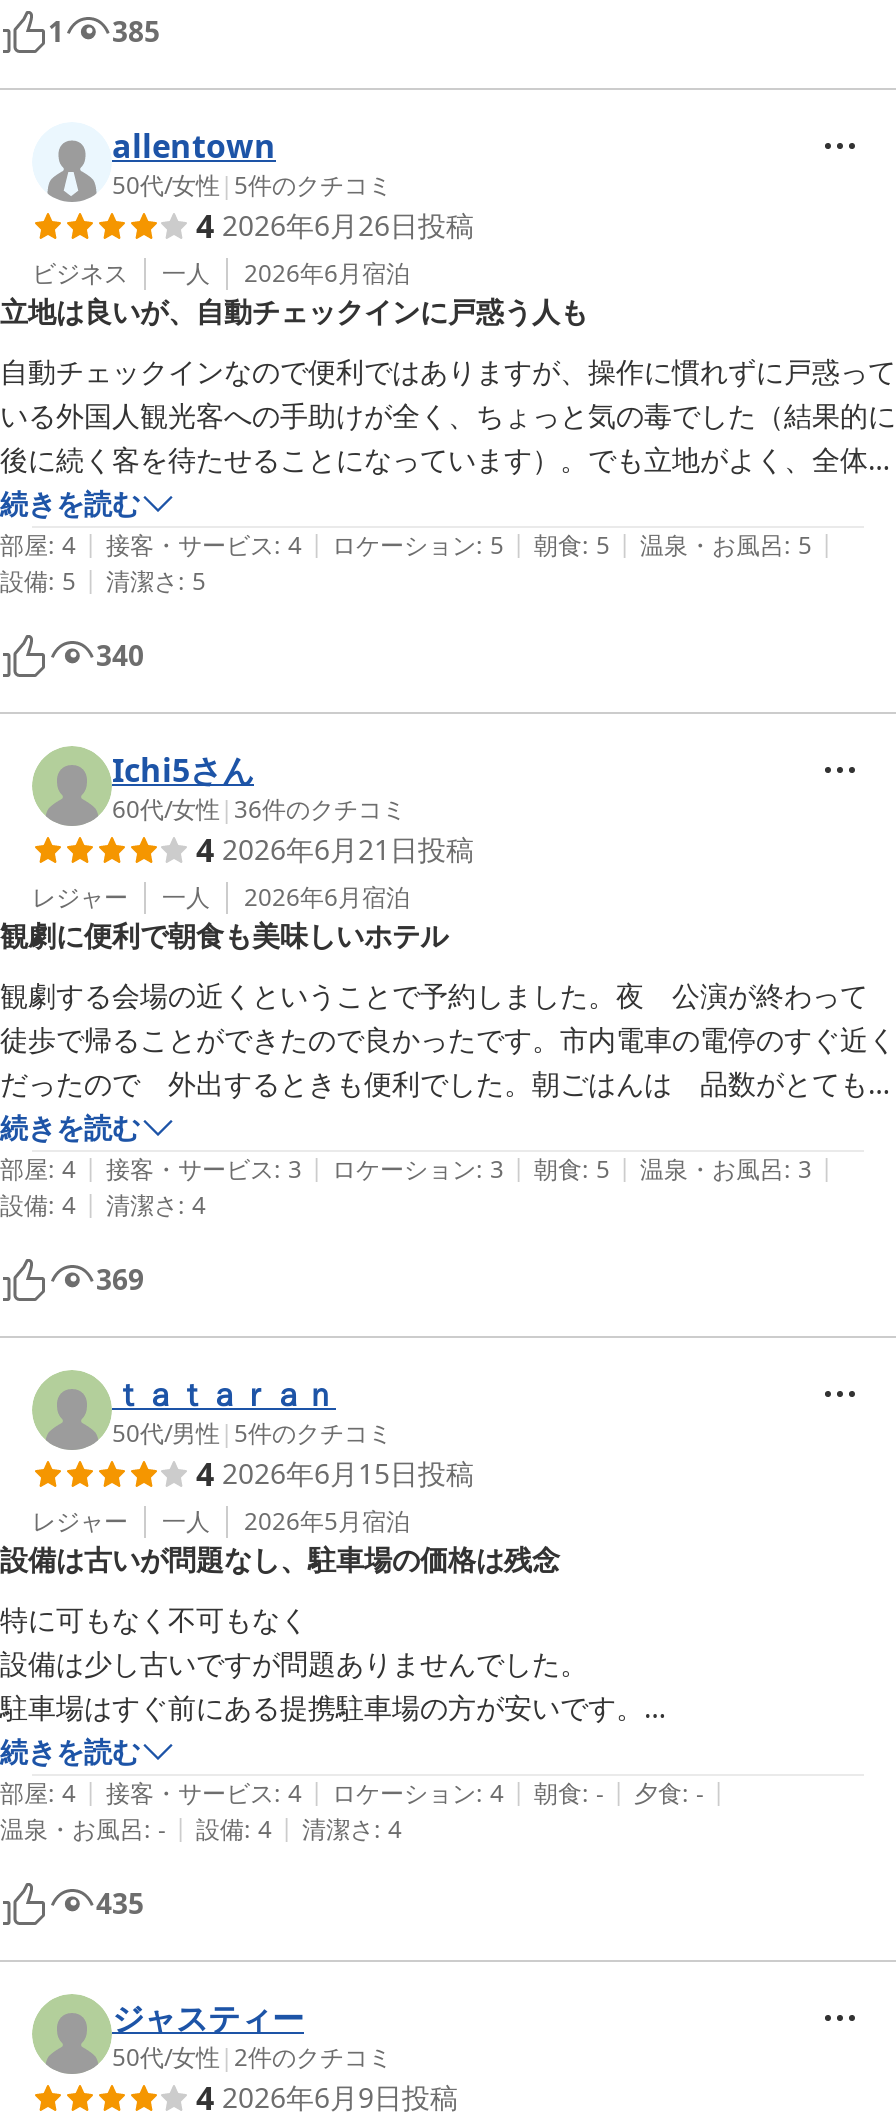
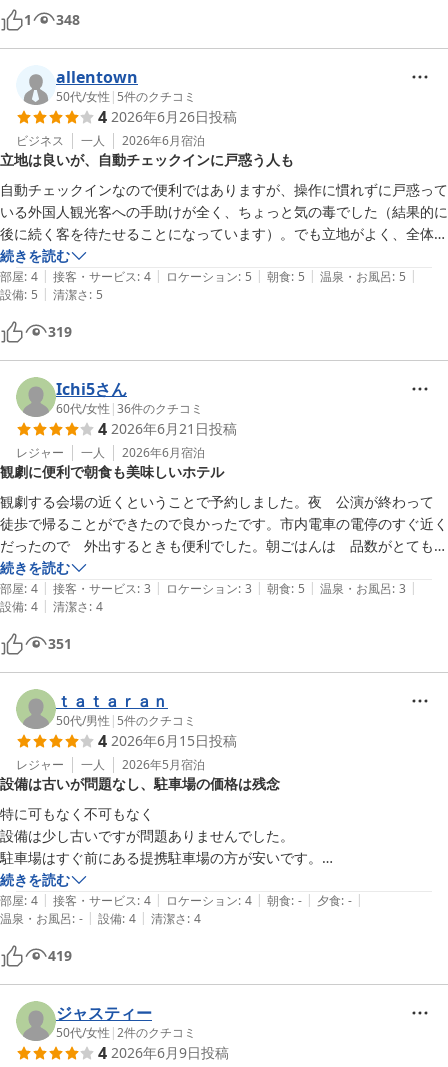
[48,12,160,50] 1 385 -> [24,10,80,29] 1 348
[96,636,144,674] 340 -> [48,322,72,341] 319
[96,1260,144,1298] 369 -> [48,634,72,653] 351
[96,1884,144,1922] 435 -> [48,946,72,965] 419

